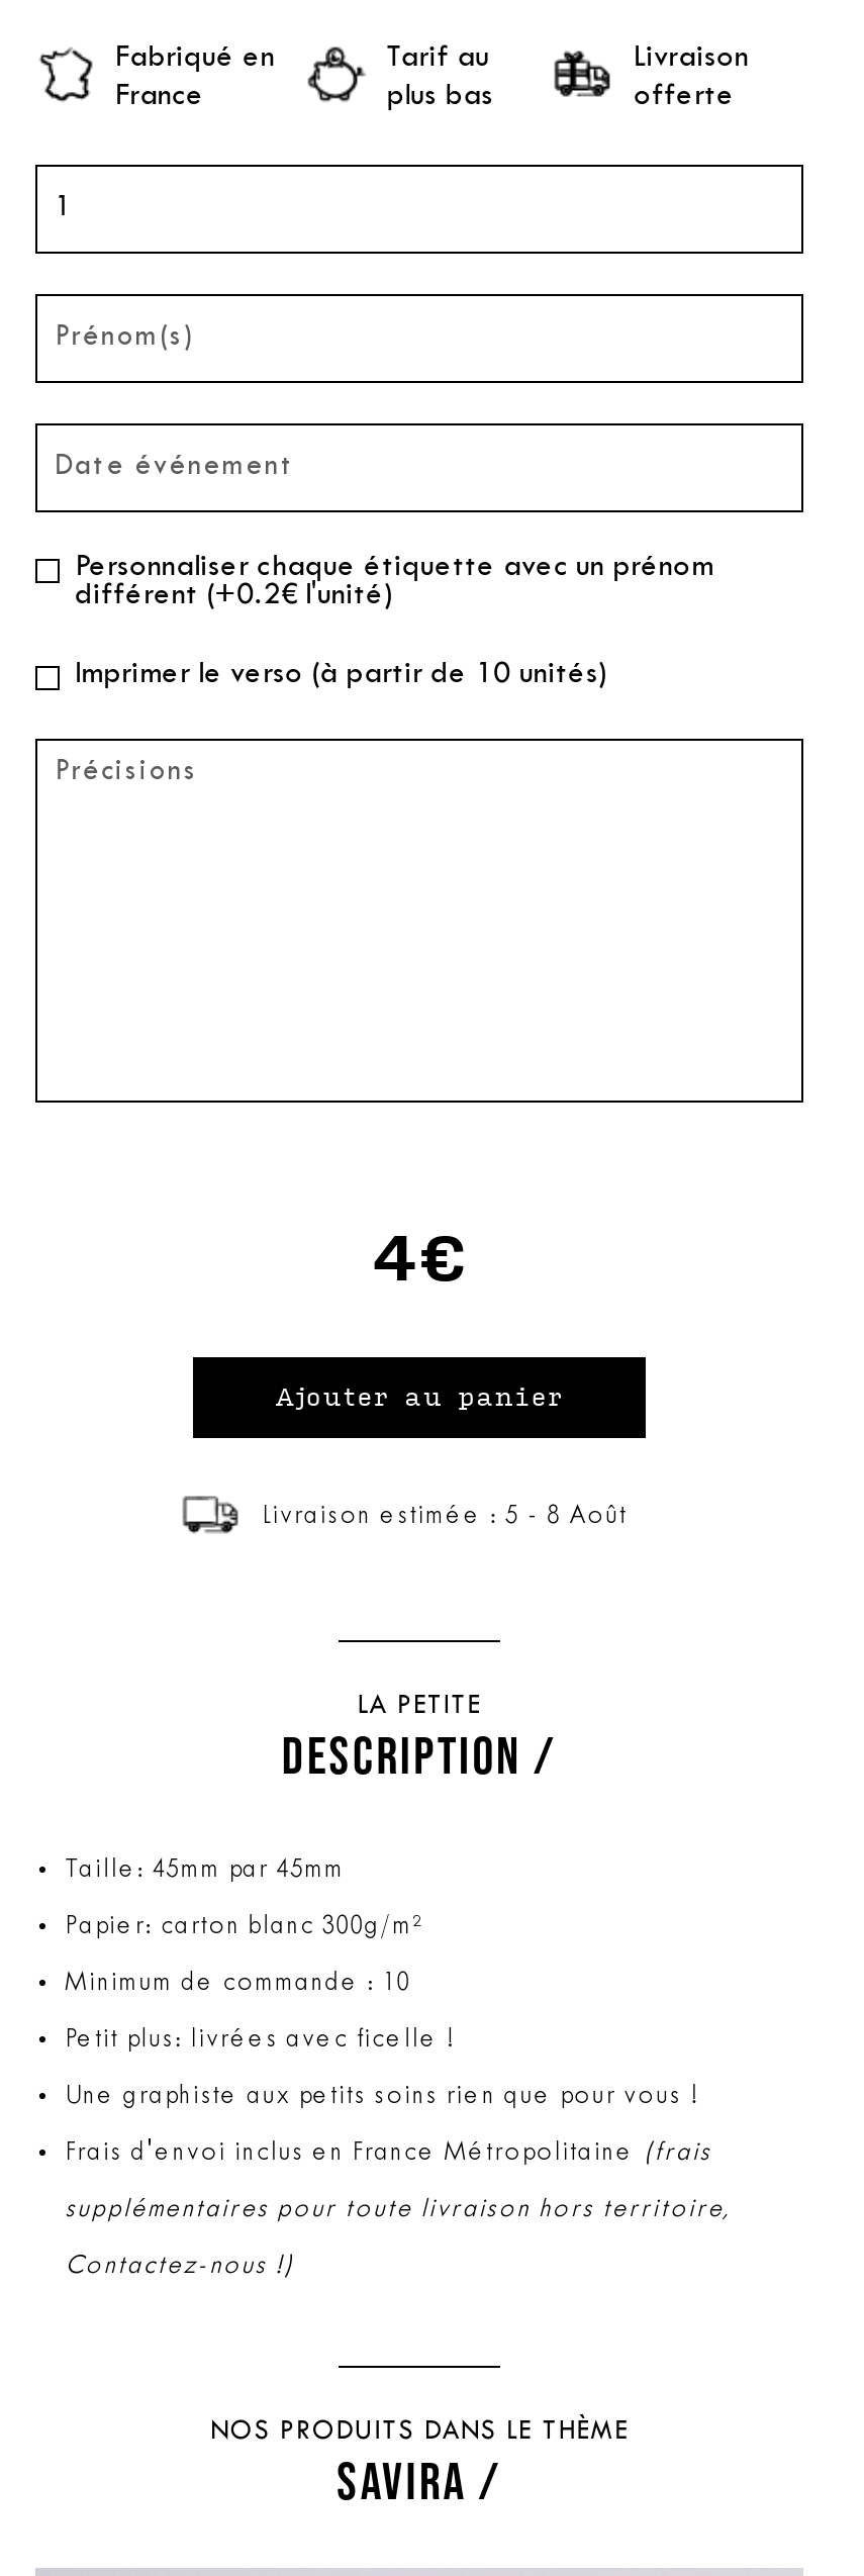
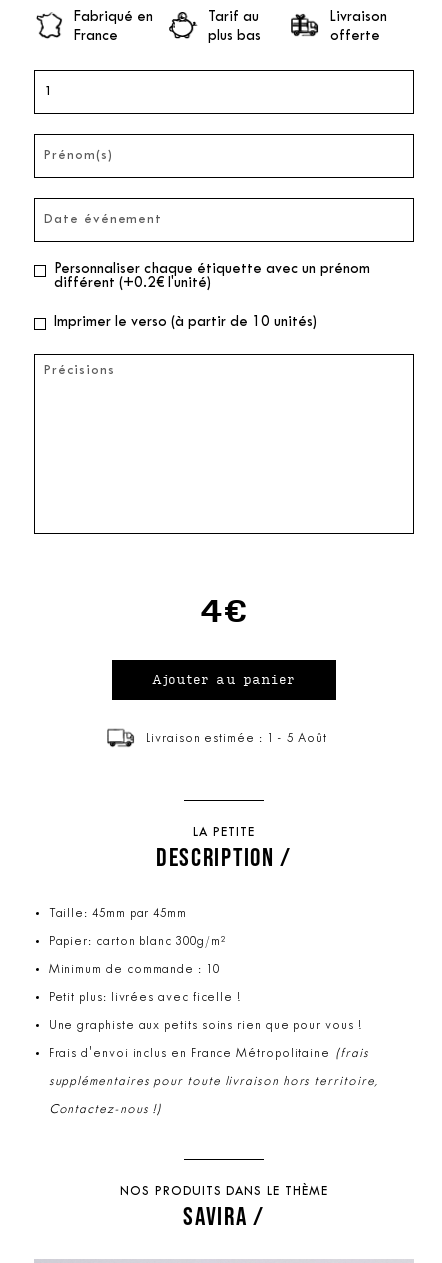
[262,1504,627,1528] Livraison estimée : 5 - 8 Août -> [146,733,327,745] Livraison estimée : 1 - 5 Août

